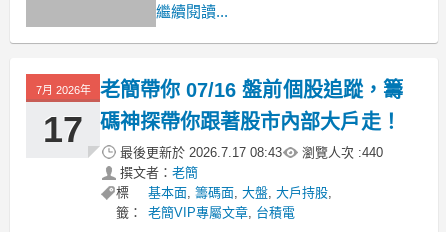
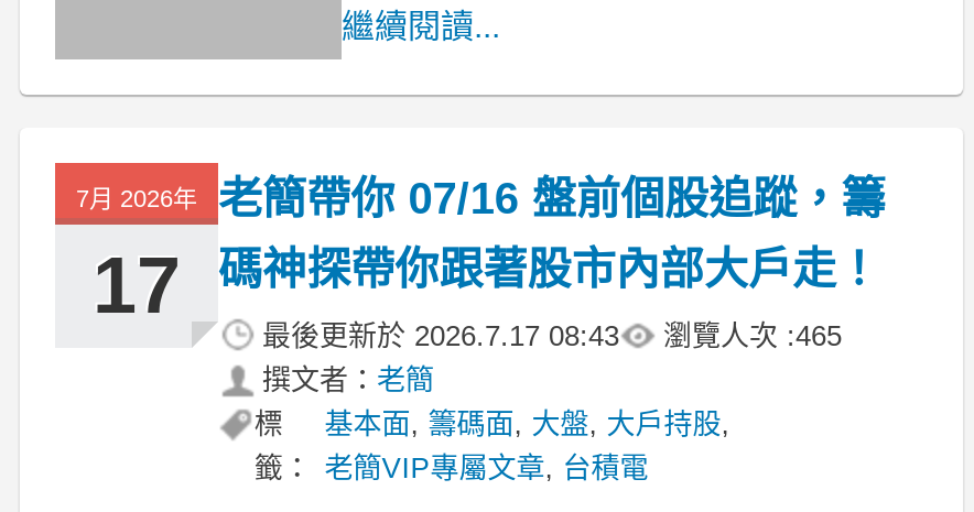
[120,145,383,160] 最後更新於2026.7.17 08:43 瀏覽人次 : 440 -> [262,319,842,352] 最後更新於2026.7.17 08:43 瀏覽人次 : 465

